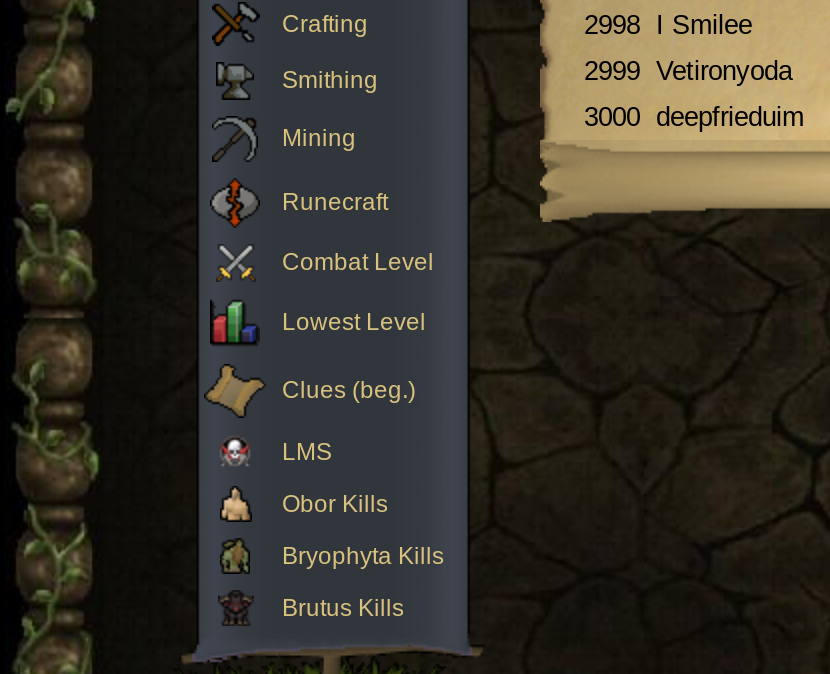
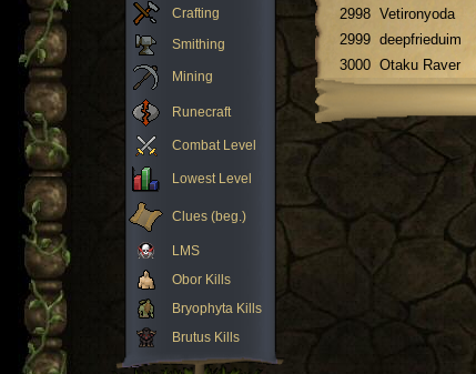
[584,10,752,40] 2998 I Smilee -> [340,6,455,22] 2998 Vetironyoda
[584,56,792,86] 2999 Vetironyoda -> [340,31,462,48] 2999 deepfrieduim
[584,102,804,132] 3000 deepfrieduim -> [340,57,460,73] 3000 Otaku Raver

